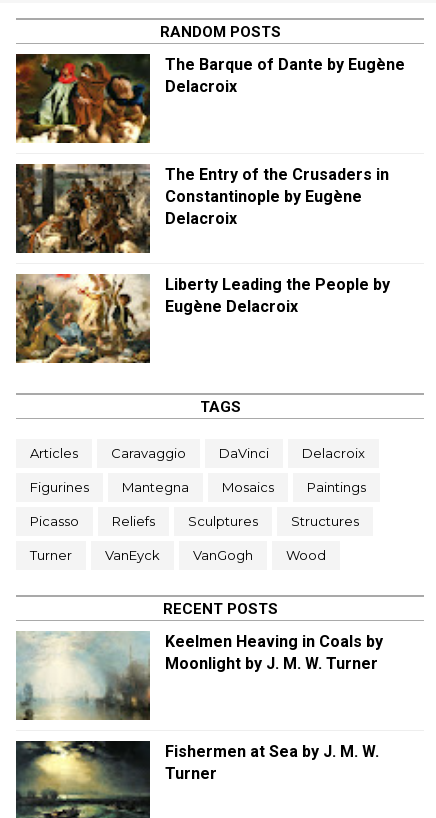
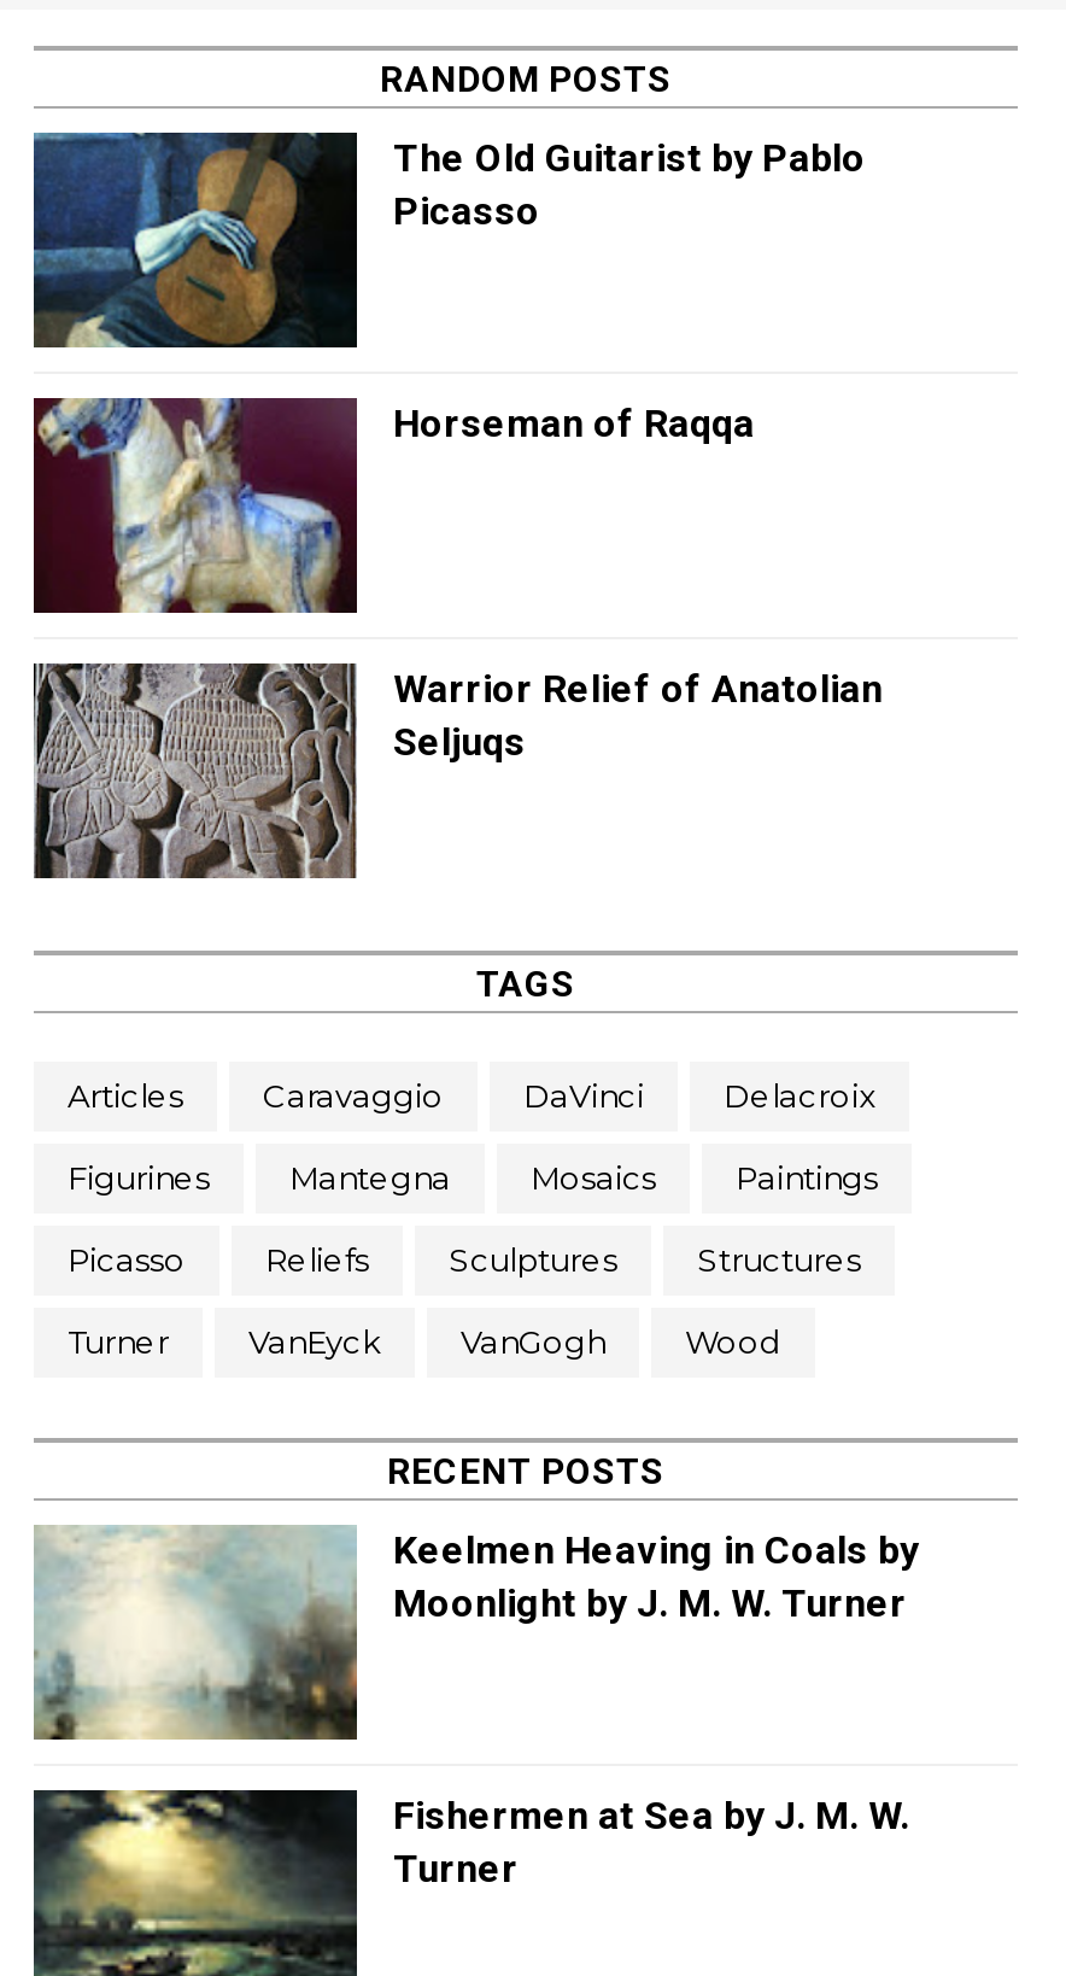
[15,53,405,144] [image] | The Barque of Dante by Eugène | Delacroix -> [31,130,866,350] [image] | The Old Guitarist by Pablo | Picasso
[16,163,389,254] [image] | The Entry of the Crusaders in | Constantinople by Eugène | Delacroix -> [34,396,755,615] [image] | Horseman of Raqqa
[15,273,390,364] [image] | Liberty Leading the People by | Eugène Delacroix -> [34,661,883,881] [image] | Warrior Relief of Anatolian | Seljuqs

